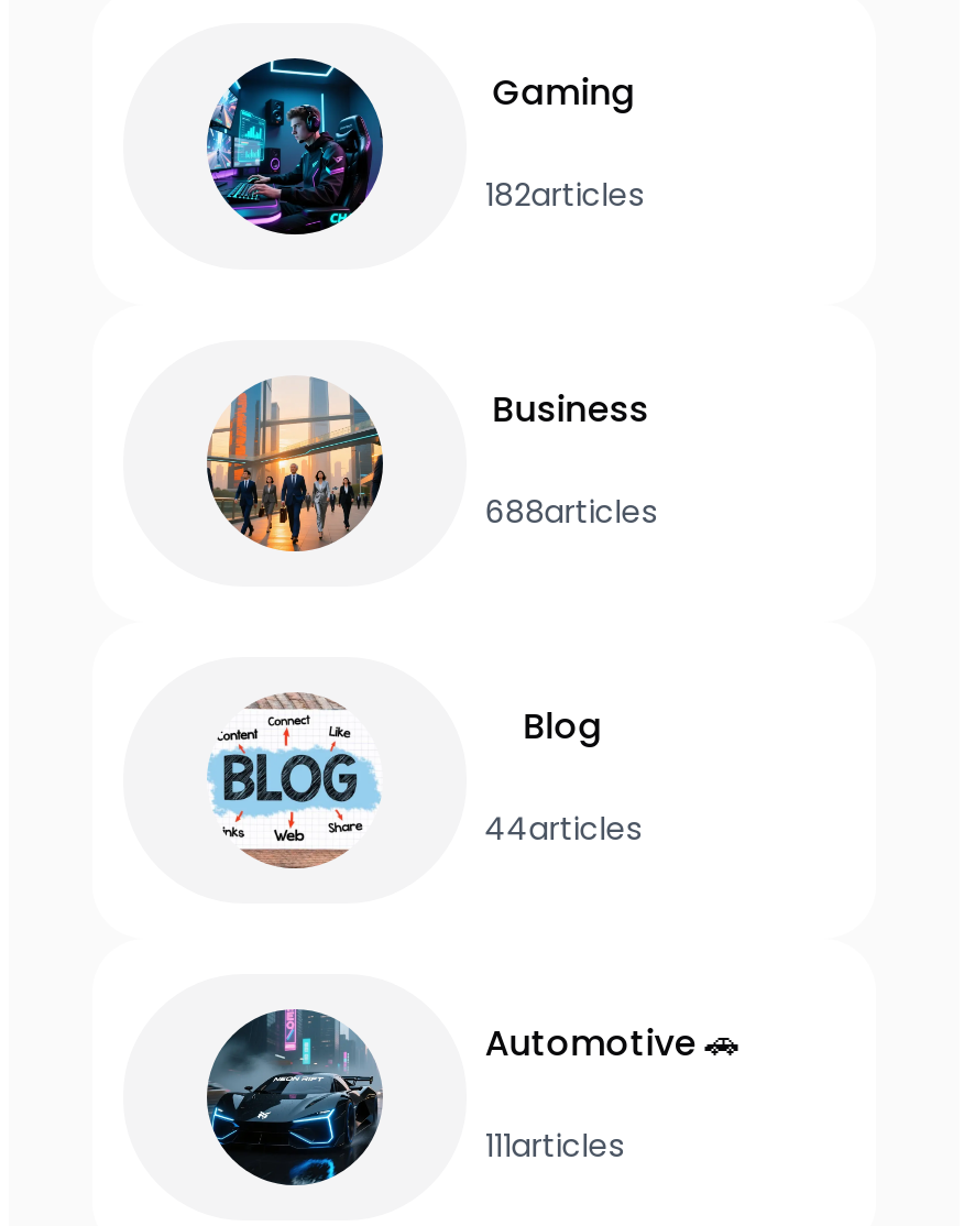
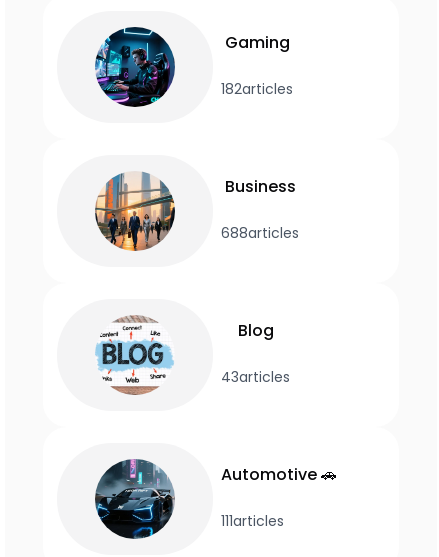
[485,808,641,852] 44articles -> [221,367,290,387] 43articles

